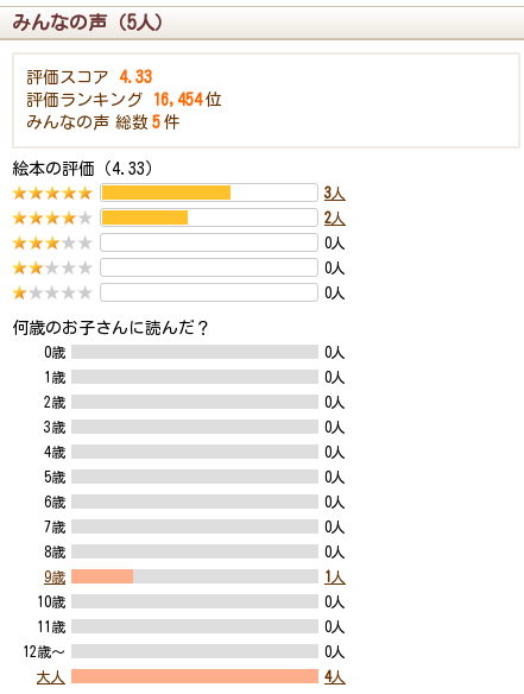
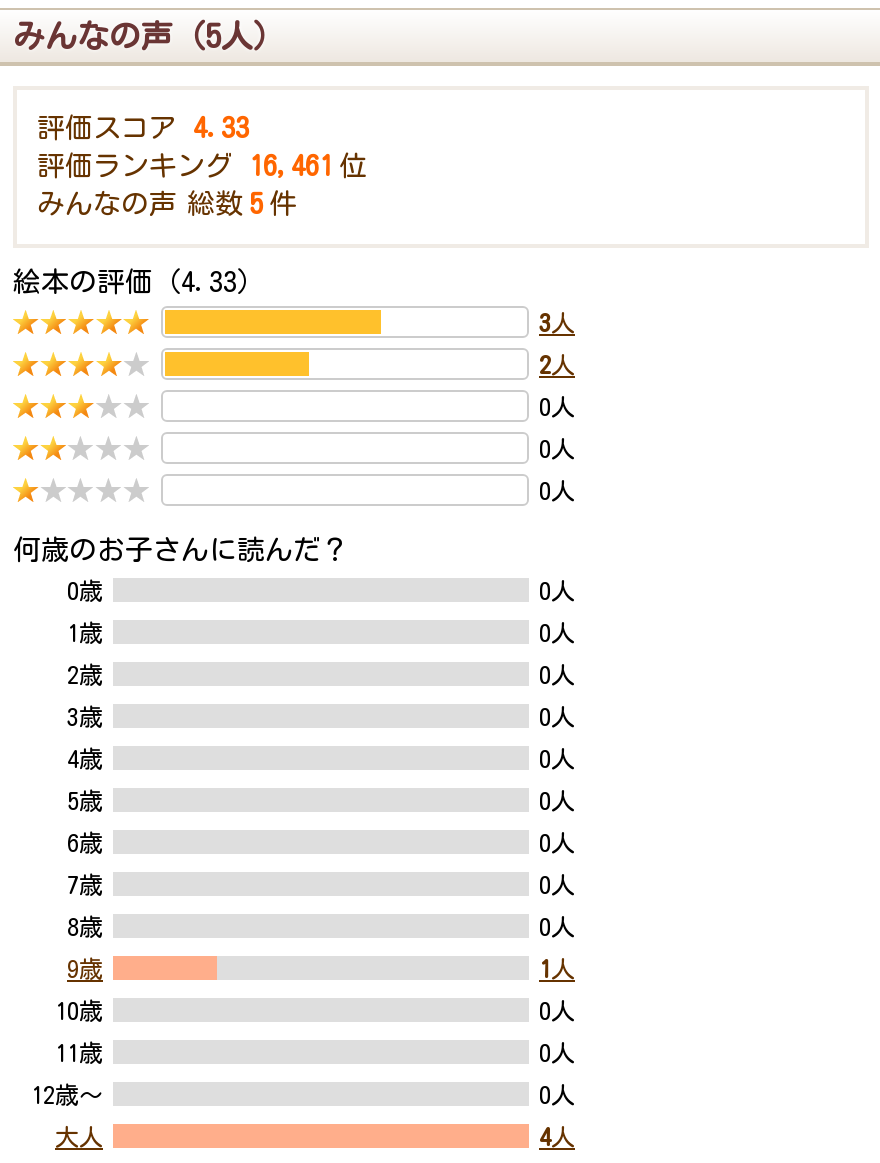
[26,92,222,108] 評価ランキング 16,454 位 -> [37,152,367,180] 評価ランキング 16,461 位

